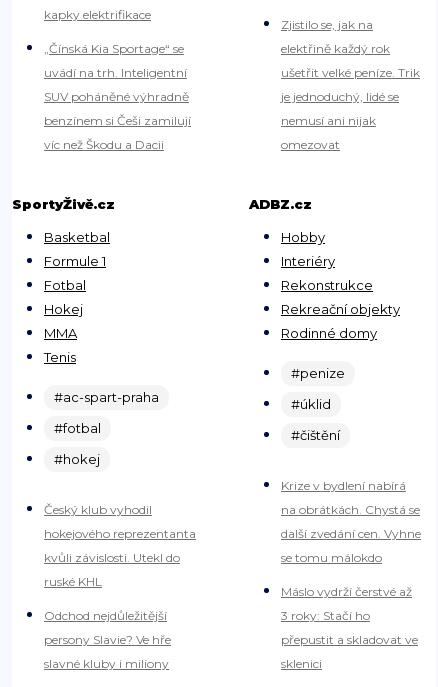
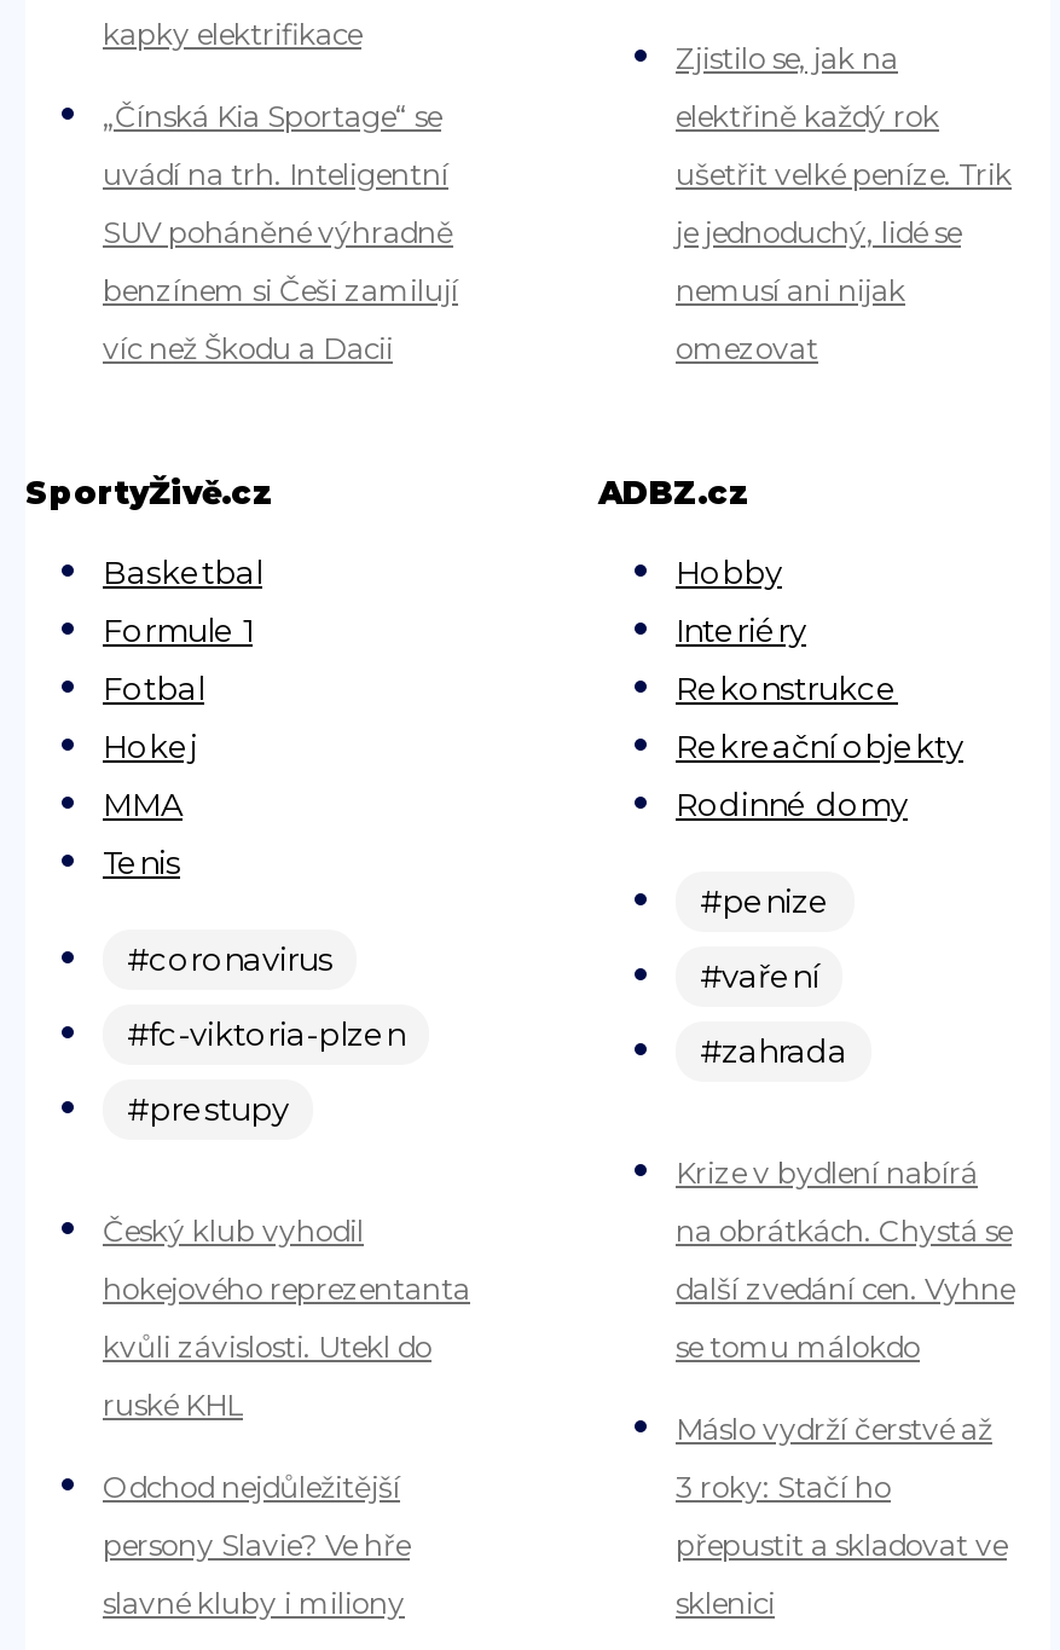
[54,389,159,405] #ac-spart-praha -> [127,938,332,977] #coronavirus
[291,396,331,412] #úklid -> [700,955,818,994] #vaření
[54,420,101,436] #fotbal -> [127,1013,405,1052] #fc-viktoria-plzen
[291,427,340,443] #čištění -> [700,1030,847,1069] #zahrada
[54,451,100,467] #hokej -> [127,1088,289,1127] #prestupy

